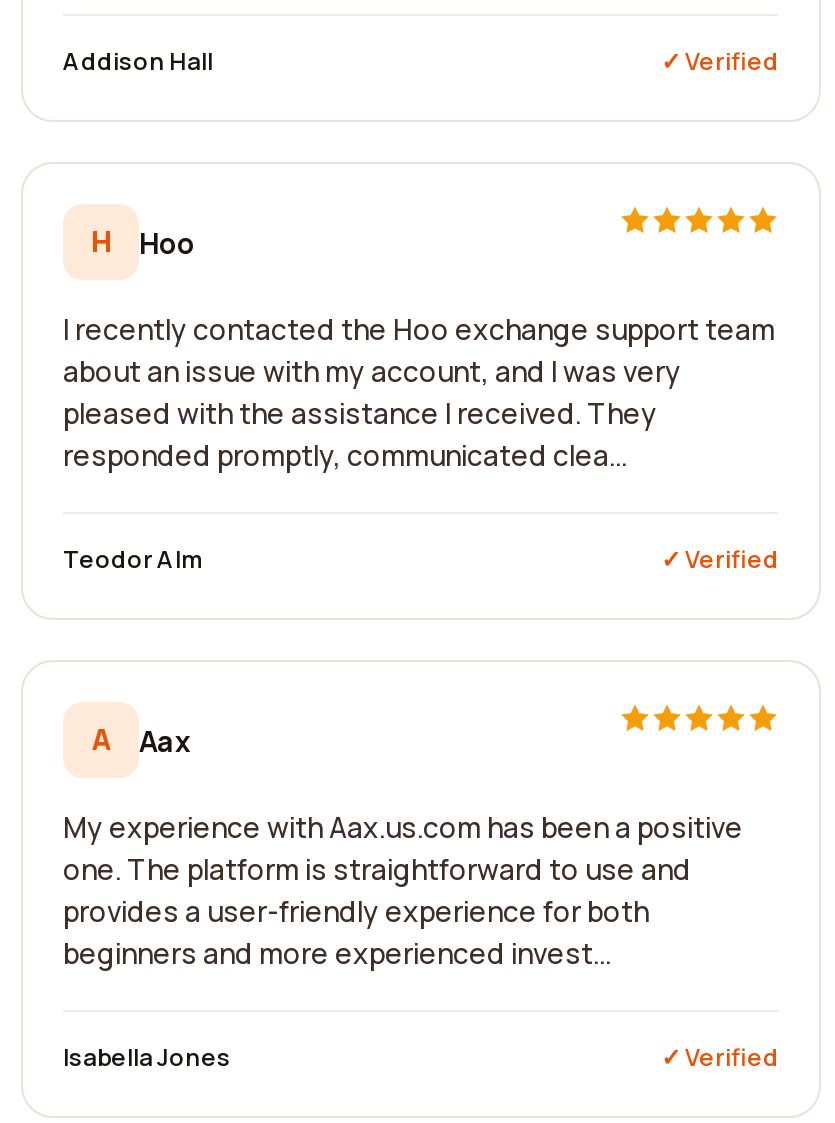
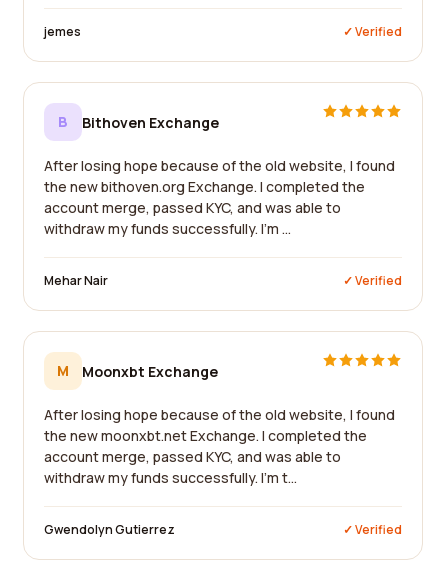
[63,44,213,78] Addison Hall -> [44,23,81,40] jemes
[91,222,195,261] H | Hoo -> [58,112,219,131] B | Bithoven Exchange
[63,310,775,474] I recently contacted the Hoo exchange support team | about an issue with my account, and I was very | pleased with the assistance I received. They | responded promptly, communicated clea... -> [44,156,395,238] After losing hope because of the old website, I found | the new bithoven.org Exchange. I completed the | account merge, passed KYC, and was able to | withdraw my funds successfully. I'm ...
[63,542,203,576] Teodor Alm -> [44,272,108,289] Mehar Nair
[92,720,191,759] A | Aax -> [57,361,218,380] M | Moonxbt Exchange
[63,808,743,972] My experience with Aax.us.com has been a positive | one. The platform is straightforward to use and | provides a user-friendly experience for both | beginners and more experienced invest... -> [44,405,395,487] After losing hope because of the old website, I found | the new moonxbt.net Exchange. I completed the | account merge, passed KYC, and was able to | withdraw my funds successfully. I'm t...
[63,1040,231,1074] Isabella Jones -> [44,521,175,538] Gwendolyn Gutierrez

